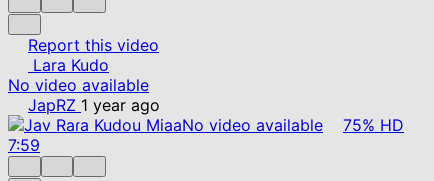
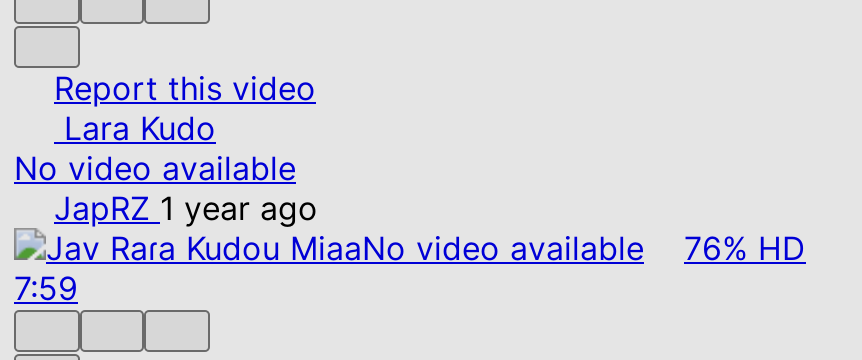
[182,115,404,135] No video available 75% HD -> [362,228,806,268] No video available 76% HD

